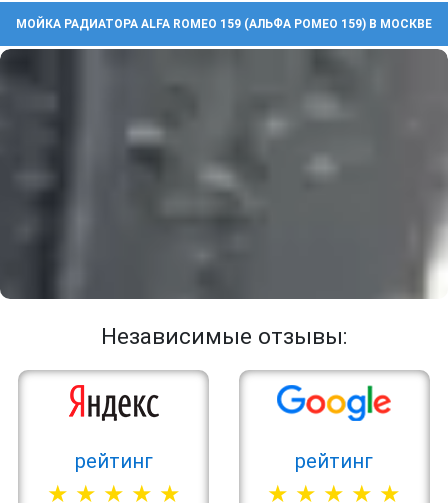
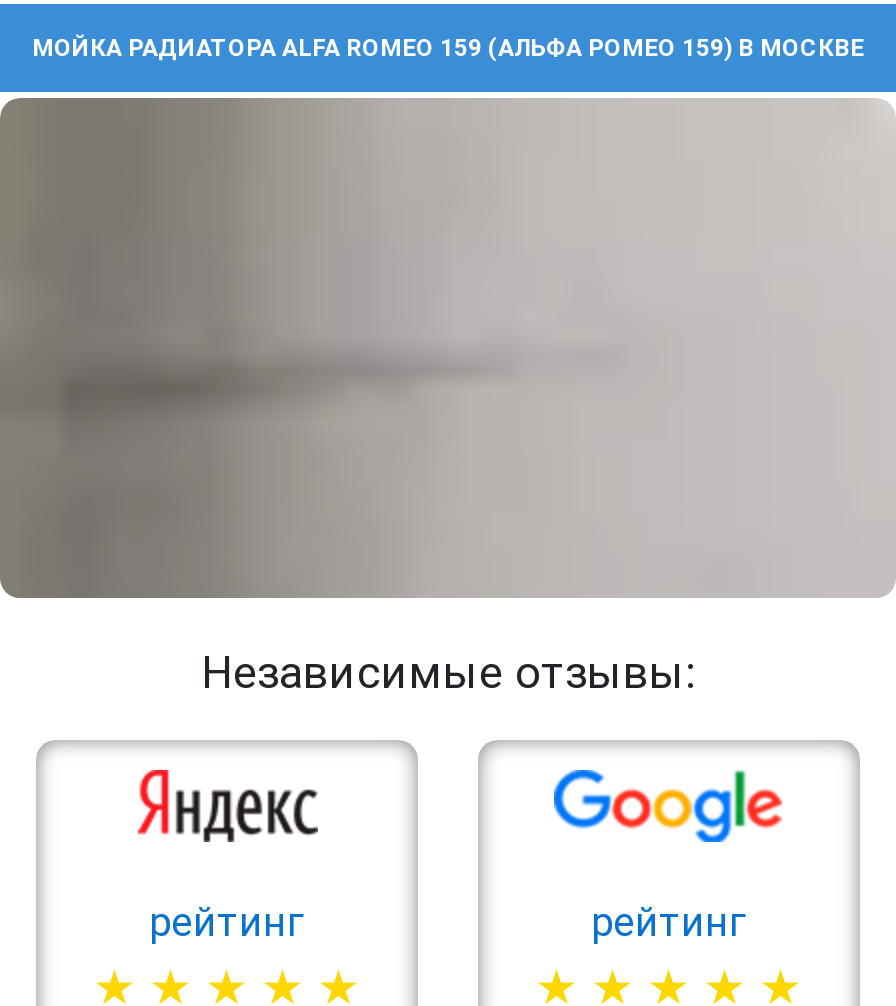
[3,49,445,299] [image] -> [6,96,890,600] [image]

